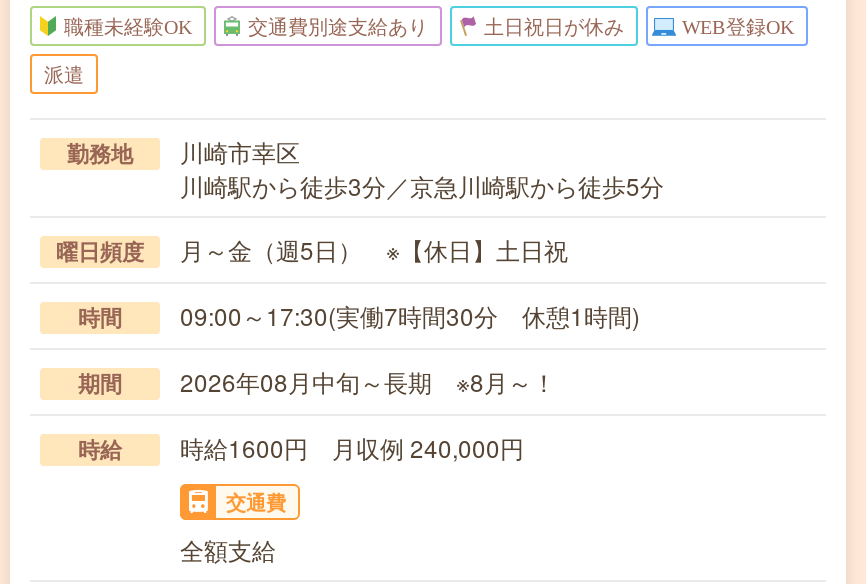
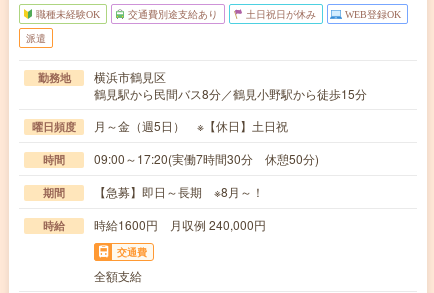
[180,134,664,202] 川崎市幸区 | 川崎駅から徒歩3分／京急川崎駅から徒歩5分 -> [94,68,367,102] 横浜市鶴見区 | 鶴見駅から民間バス8分／鶴見小野駅から徒歩15分
[180,298,640,332] 09:00～17:30(実働7時間30分 休憩1時間) -> [94,150,319,167] 09:00～17:20(実働7時間30分 休憩50分)
[180,364,556,398] 2026年08月中旬～長期 ※8月～！ -> [94,183,264,200] 【急募】即日～長期 ※8月～！

